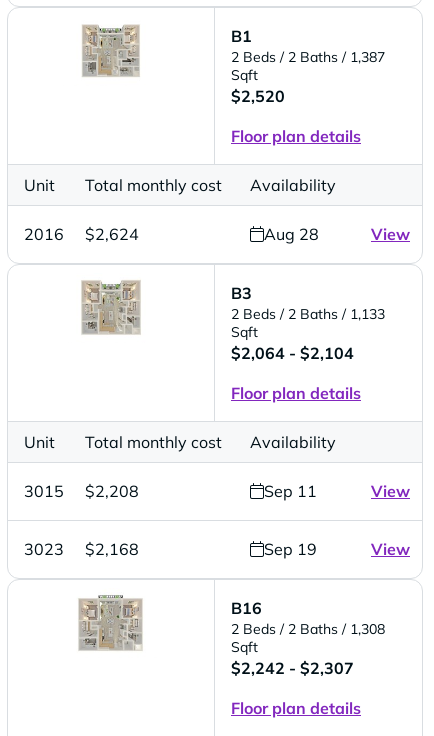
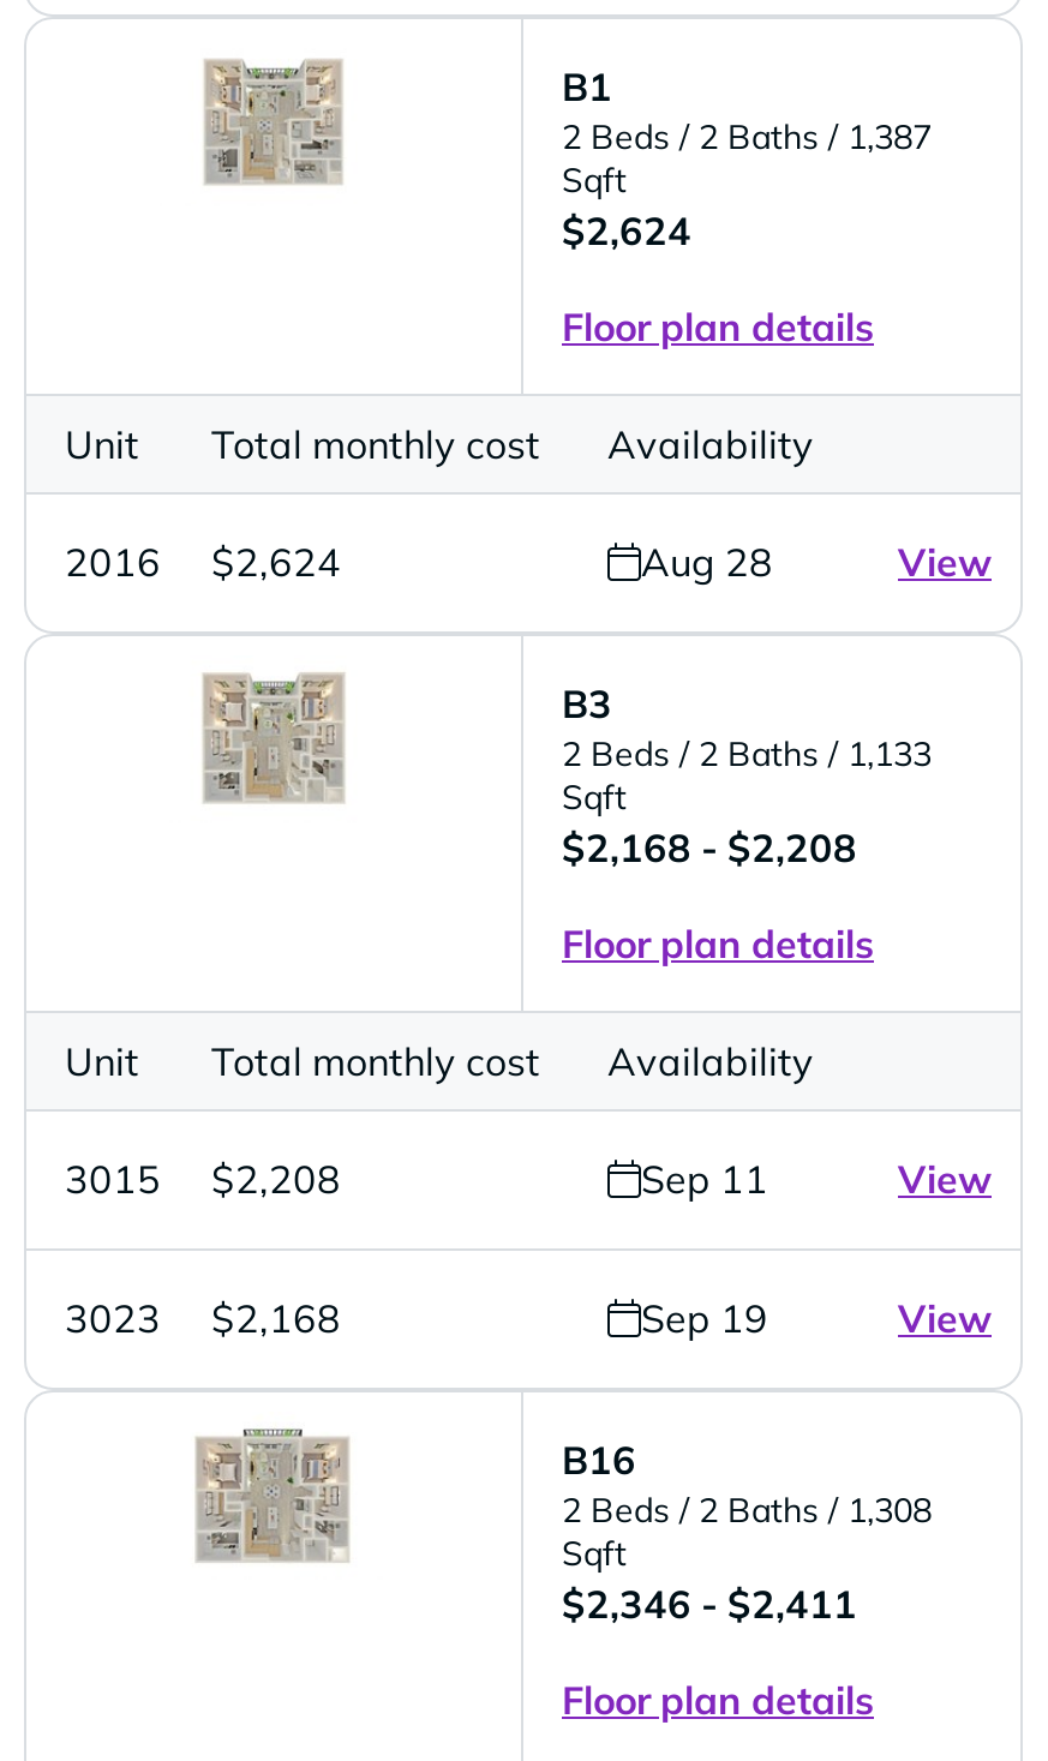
[231,86,285,106] $2,520 -> [562,206,691,254] $2,624
[231,343,354,363] $2,064 - $2,104 -> [562,823,857,871] $2,168 - $2,208
[231,658,354,678] $2,242 - $2,307 -> [562,1580,857,1628] $2,346 - $2,411

